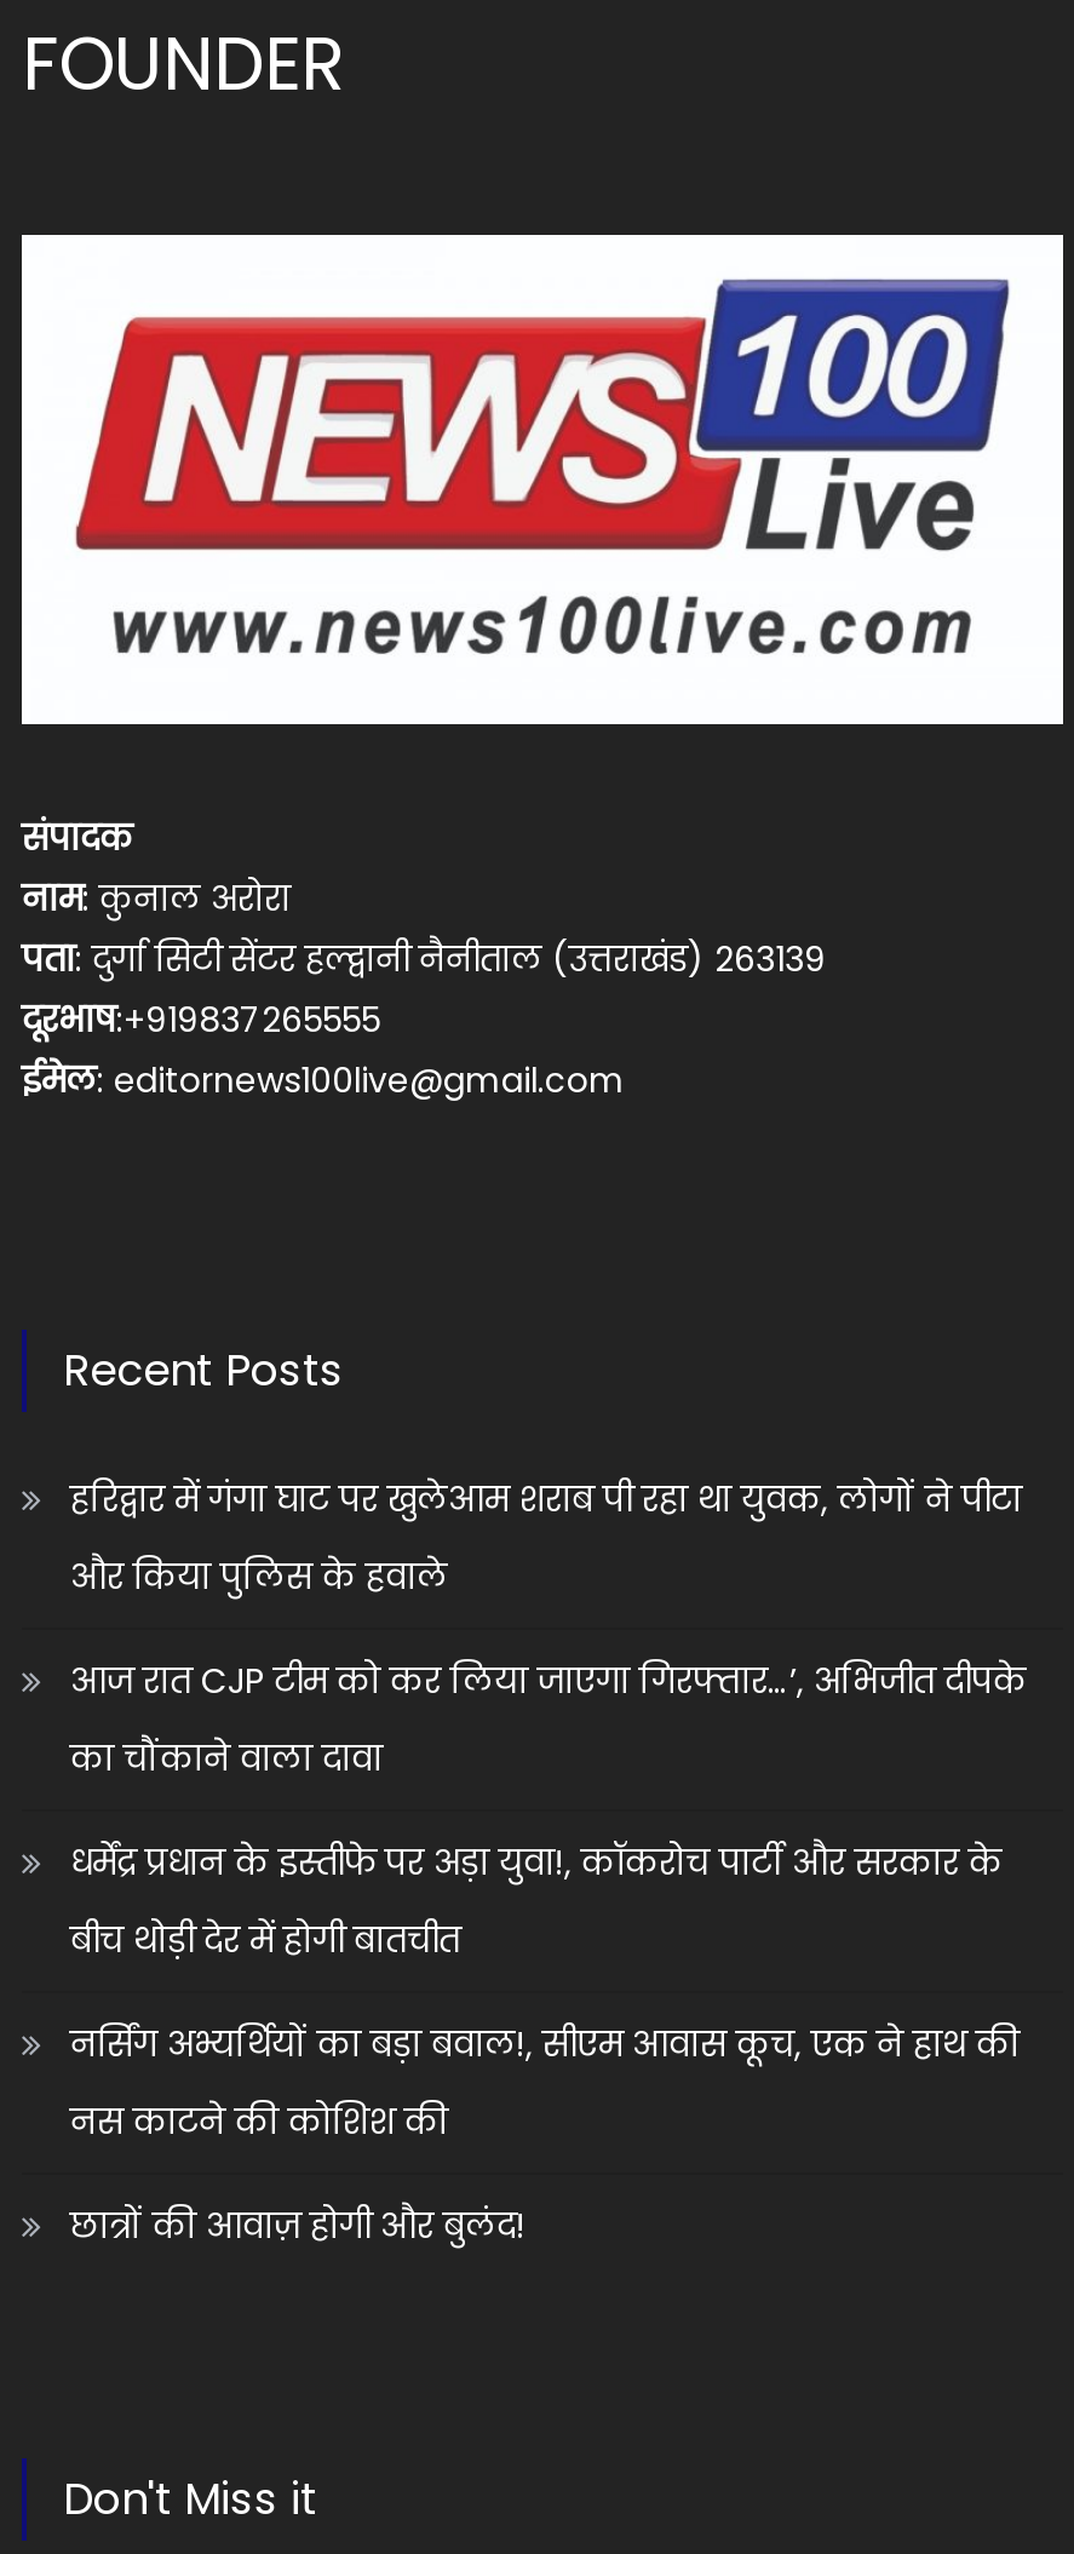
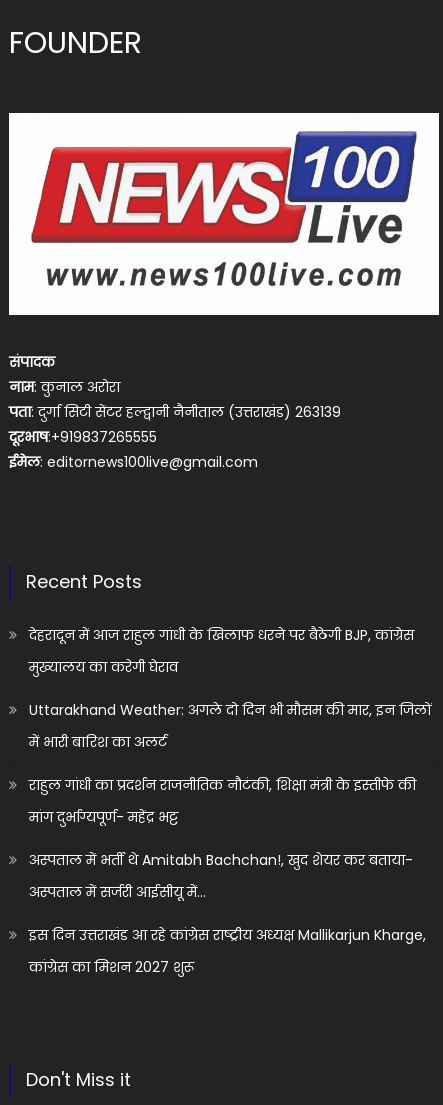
[70,1476,1027,2251] हरिद्वार में गंगा घाट पर खुलेआम शराब पी रहा था युवक, लोगों ने पीटा | और किया पुलिस के हवाले | आज रात CJP टीम को कर लिया जाएगा गिरफ्तार…’, अभिजीत दीपके | का चौंकाने वाला दावा | धर्मेंद्र प्रधान के इस्तीफे पर अड़ा युवा!, कॉकरोच पार्टी और सरकार के | बीच थोड़ी देर में होगी बातचीत | नर्सिंग अभ्यर्थियों का बड़ा बवाल!, सीएम आवास कूच, एक ने हाथ की | नस काटने की कोशिश की | छात्रों की आवाज़ होगी और बुलंद! -> [29,625,432,977] देहरादून में आज राहुल गांधी के खिलाफ धरने पर बैठेगी BJP, कांग्रेस | मुख्यालय का करेगी घेराव | Uttarakhand Weather: अगले दो दिन भी मौसम की मार, इन जिलों | में भारी बारिश का अलर्ट | राहुल गांधी का प्रदर्शन राजनीतिक नौटंकी, शिक्षा मंत्री के इस्तीफे की | मांग दुर्भाग्यपूर्ण- महेंद्र भट्ट | अस्पताल में भर्ती थे Amitabh Bachchan!, खुद शेयर कर बताया- | अस्पताल में सर्जरी आईसीयू में… | इस दिन उत्तराखंड आ रहे कांग्रेस राष्ट्रीय अध्यक्ष Mallikarjun Kharge, | कांग्रेस का मिशन 2027 शुरू

